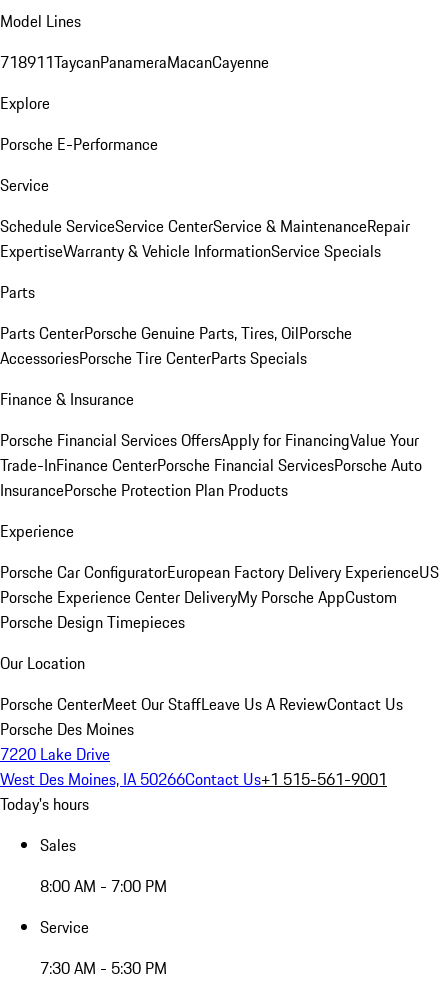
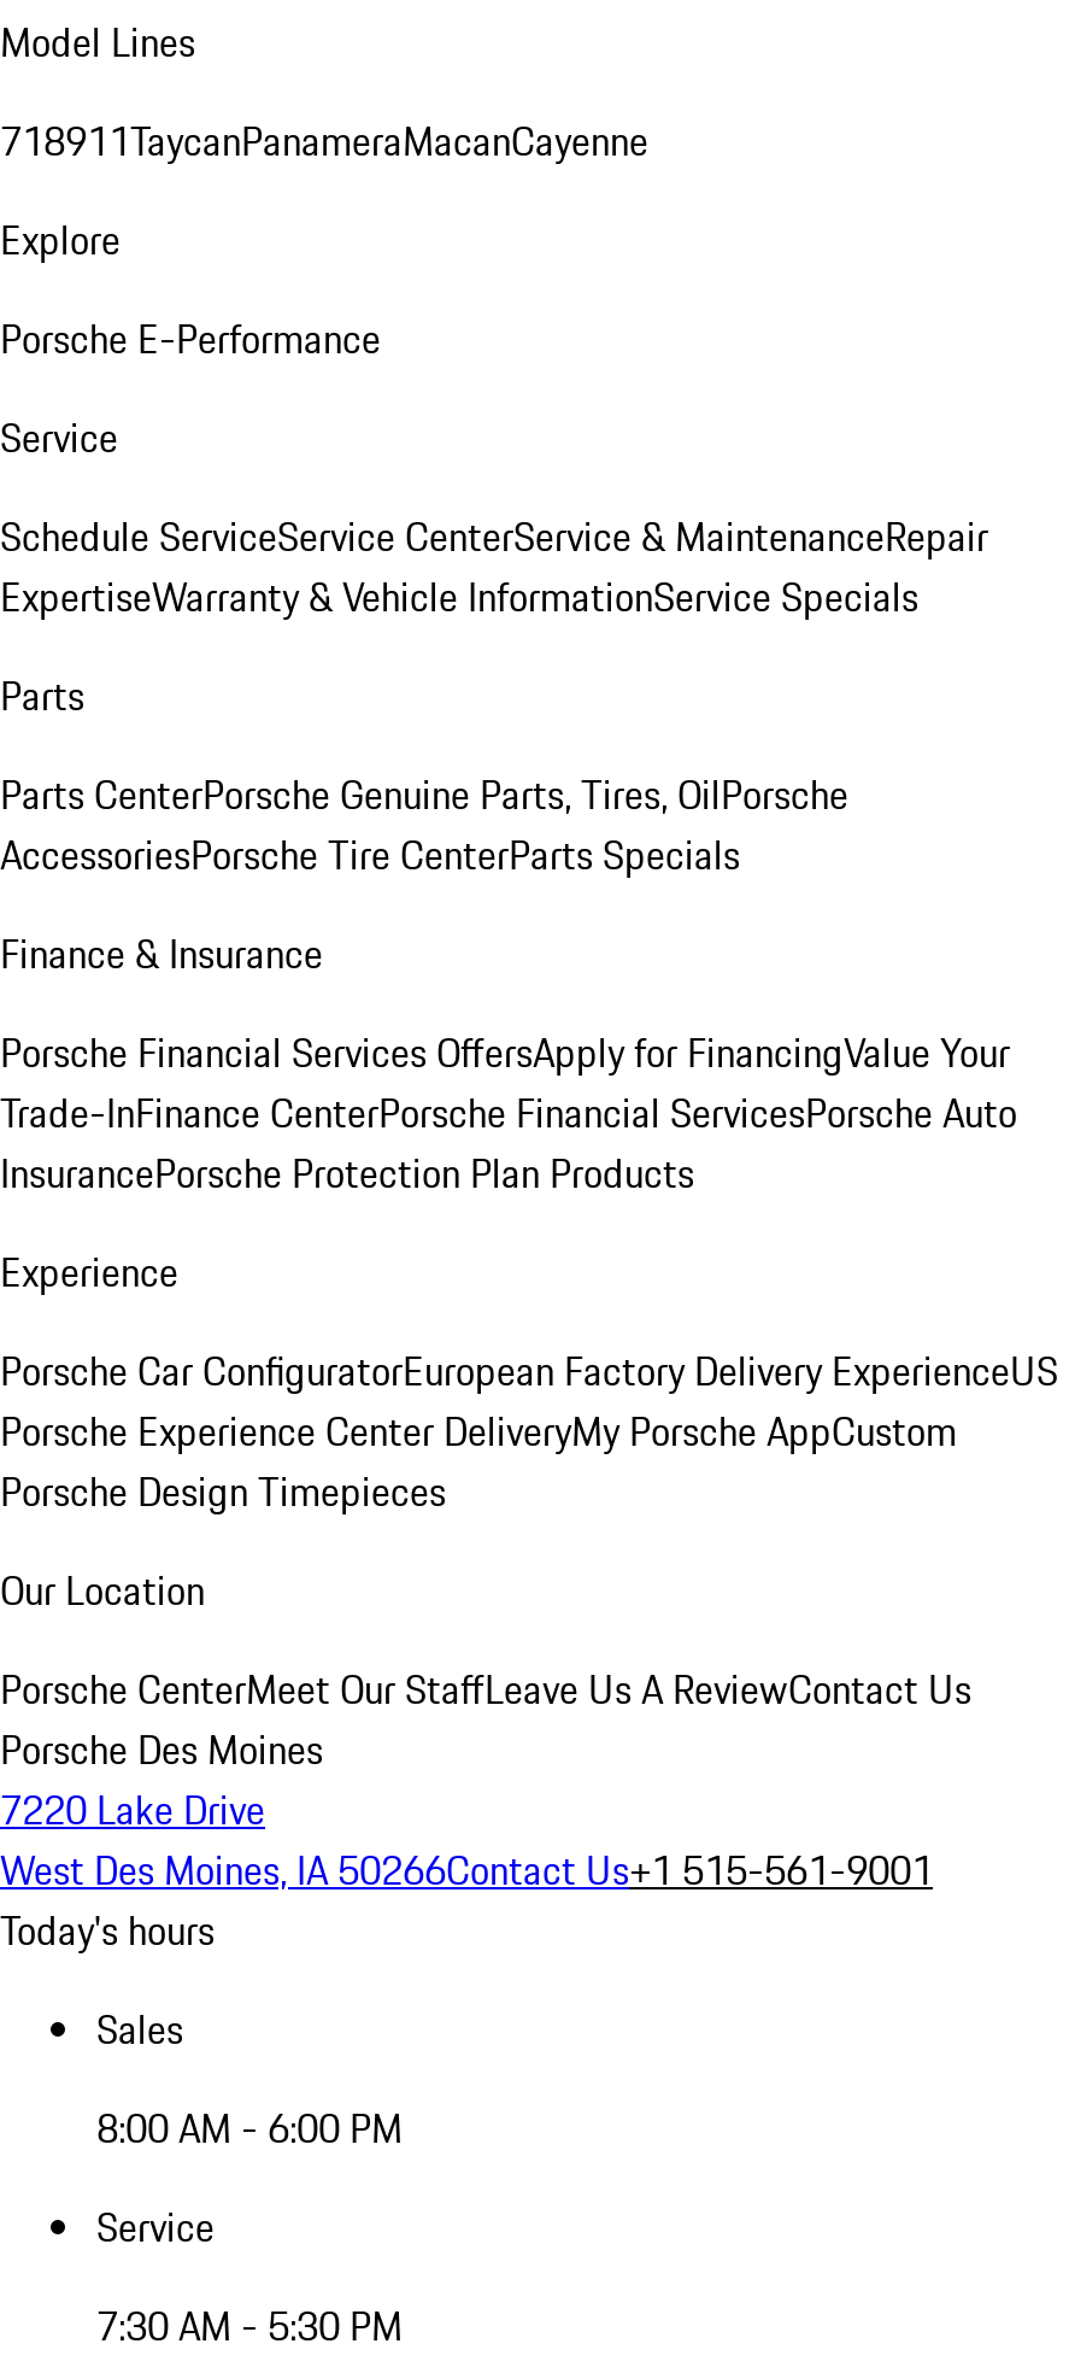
[40,874,167,898] 8:00 AM - 7:00 PM -> [96,2099,403,2157] 8:00 AM - 6:00 PM

